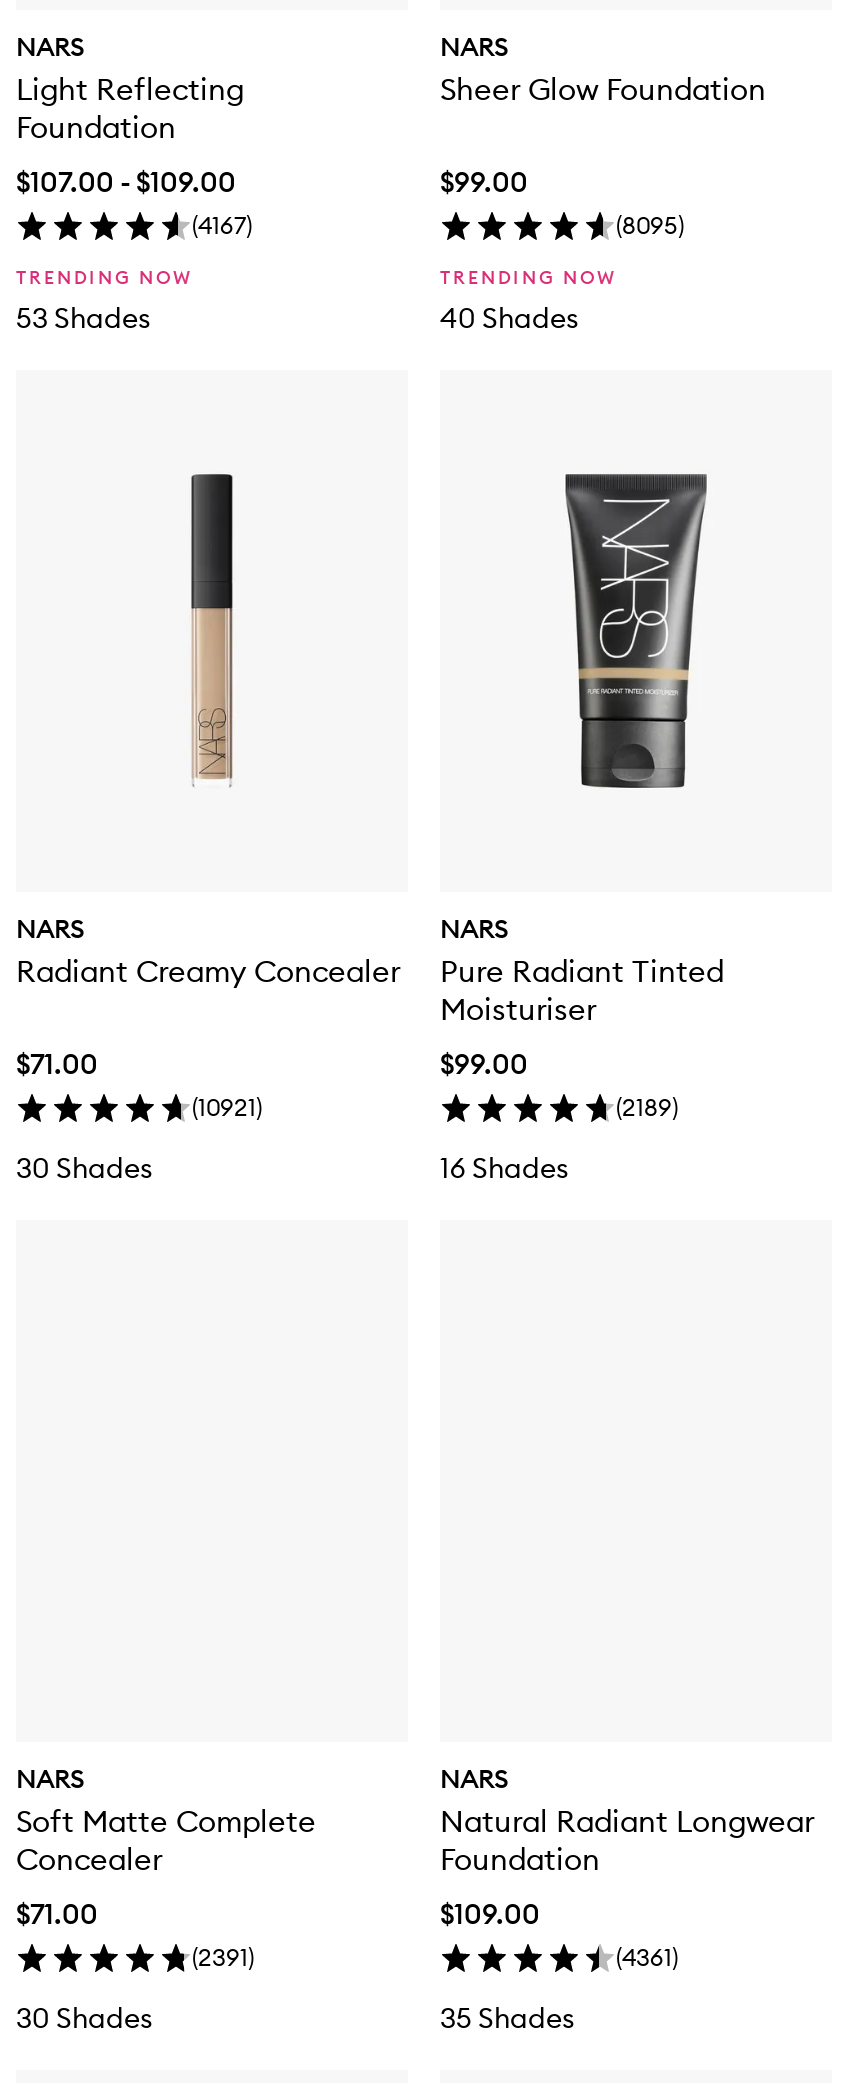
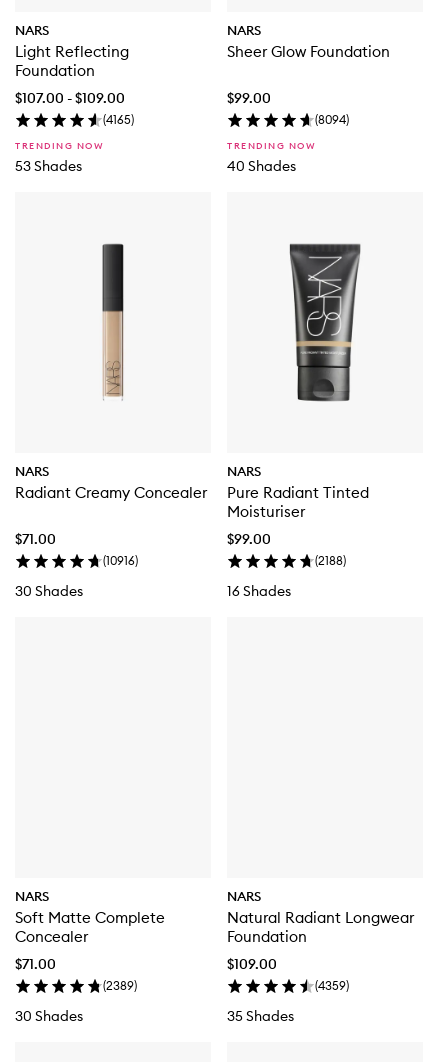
[192,209,252,239] (4167) -> [103,111,134,126] (4165)
[616,209,684,239] (8095) -> [315,111,349,126] (8094)
[192,1092,262,1122] (10921) -> [103,553,138,568] (10916)
[616,1092,678,1122] (2189) -> [315,553,346,568] (2188)
[192,1942,254,1972] (2391) -> [103,978,137,993] (2389)
[616,1942,678,1972] (4361) -> [315,978,349,993] (4359)

